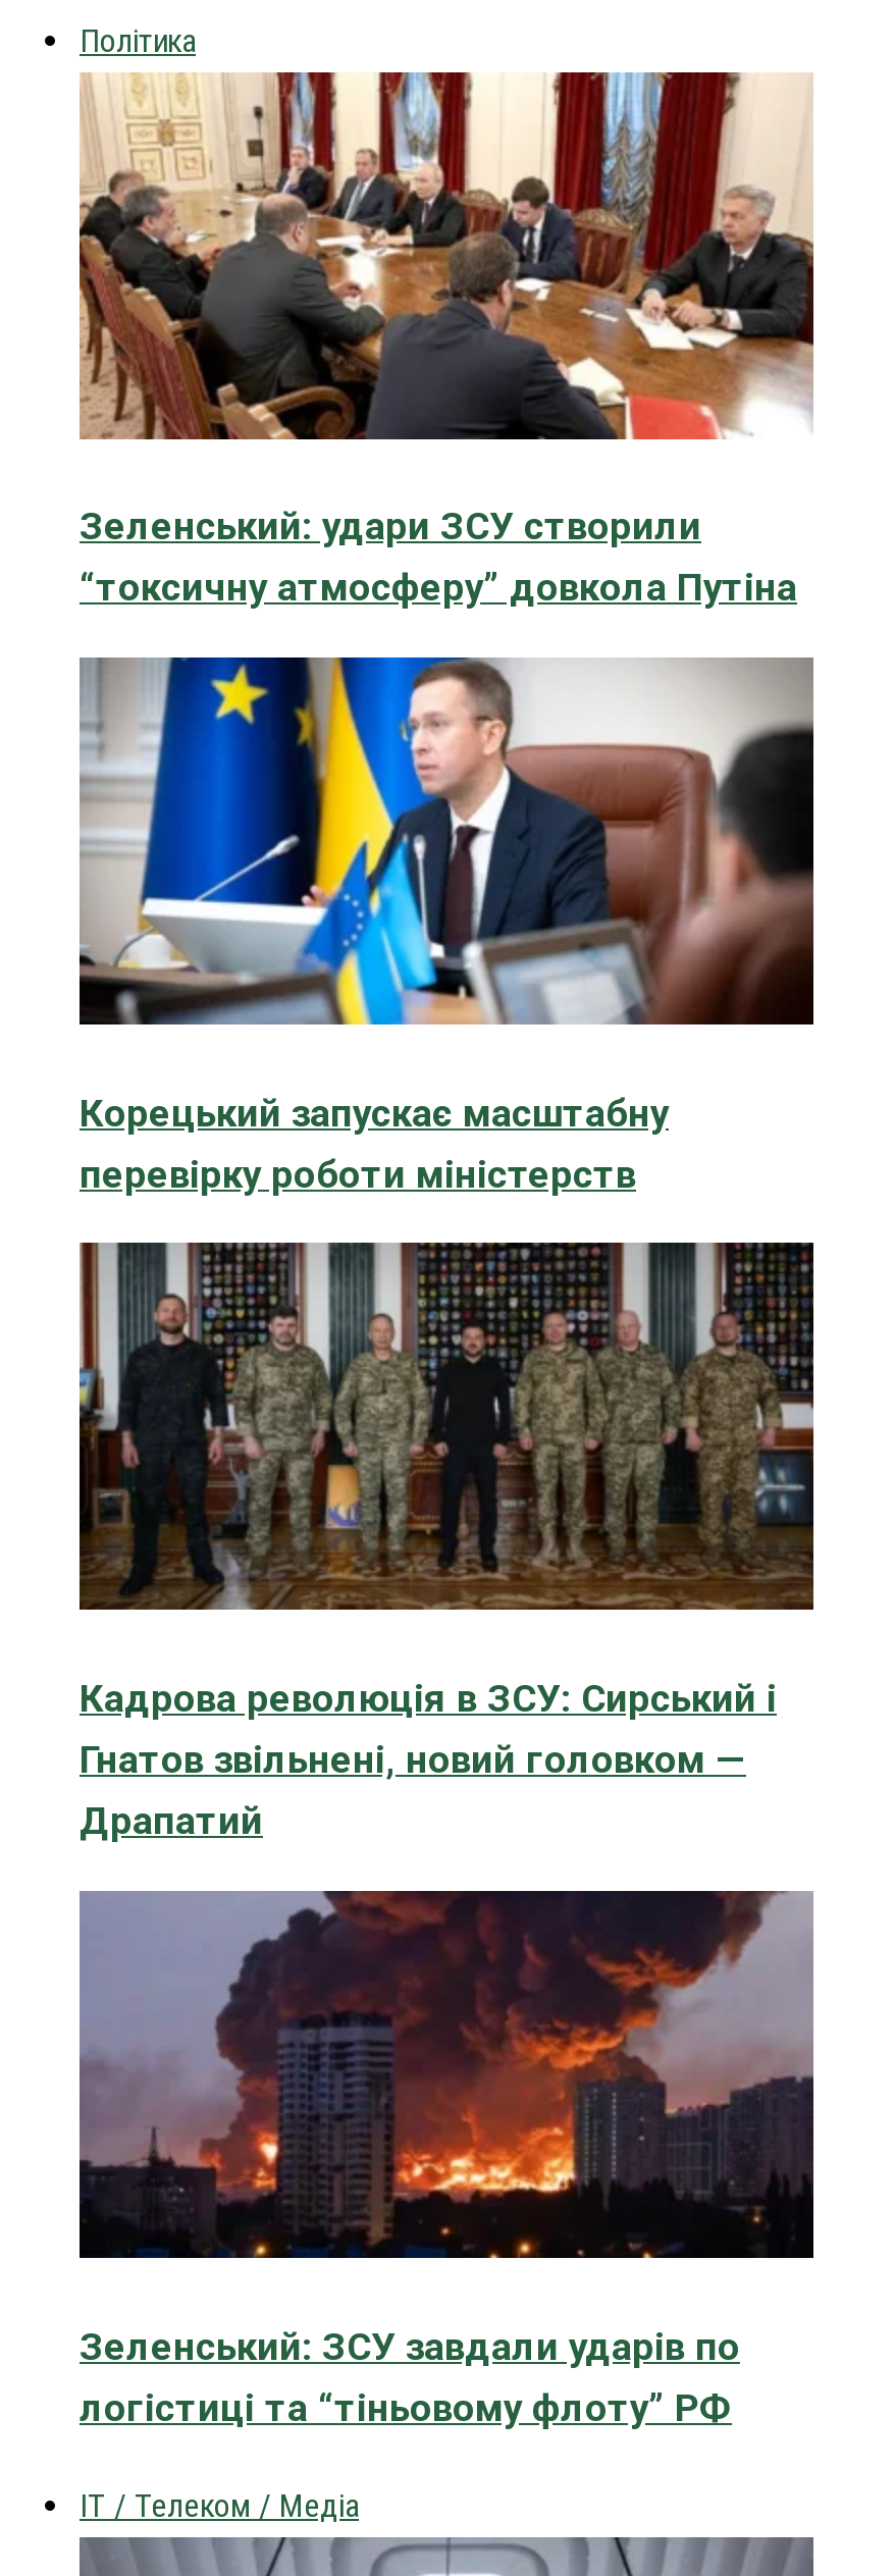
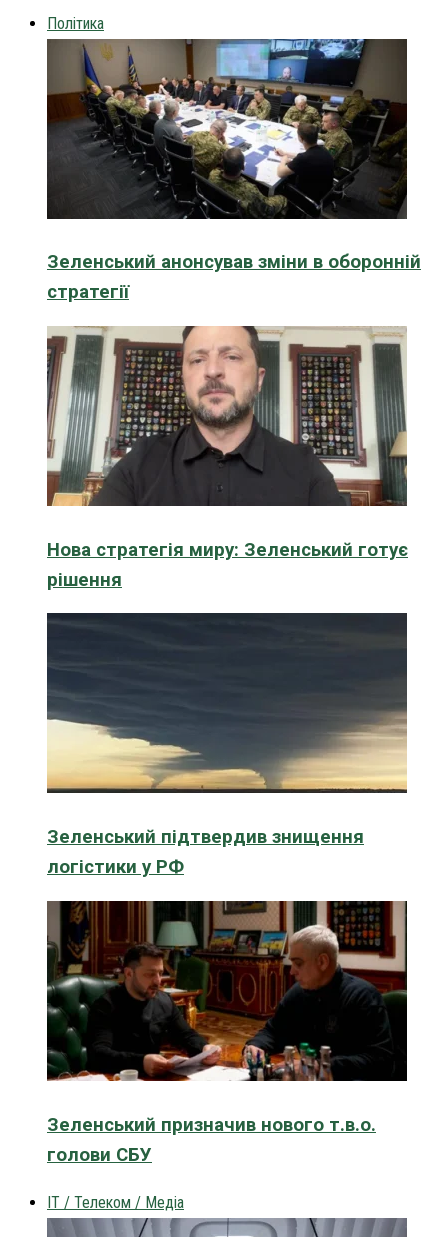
[77,70,813,611] [image] | Зеленський: удари ЗСУ створили | “токсичну атмосферу” довкола Путіна -> [46,38,421,303] [image] | Зеленський анонсував зміни в оборонній | стратегії
[77,655,815,1197] [image] | Корецький запускає масштабну | перевірку роботи міністерств -> [46,325,408,591] [image] | Нова стратегія миру: Зеленський готує | рішення
[77,1243,815,1844] [image] | Кадрова революція в ЗСУ: Сирський і | Гнатов звільнені, новий головком — | Драпатий -> [46,613,408,878] [image] | Зеленський підтвердив знищення | логістики у РФ
[77,1889,813,2430] [image] | Зеленський: ЗСУ завдали ударів по | логістиці та “тіньовому флоту” РФ -> [46,900,407,1165] [image] | Зеленський призначив нового т.в.о. | голови СБУ

